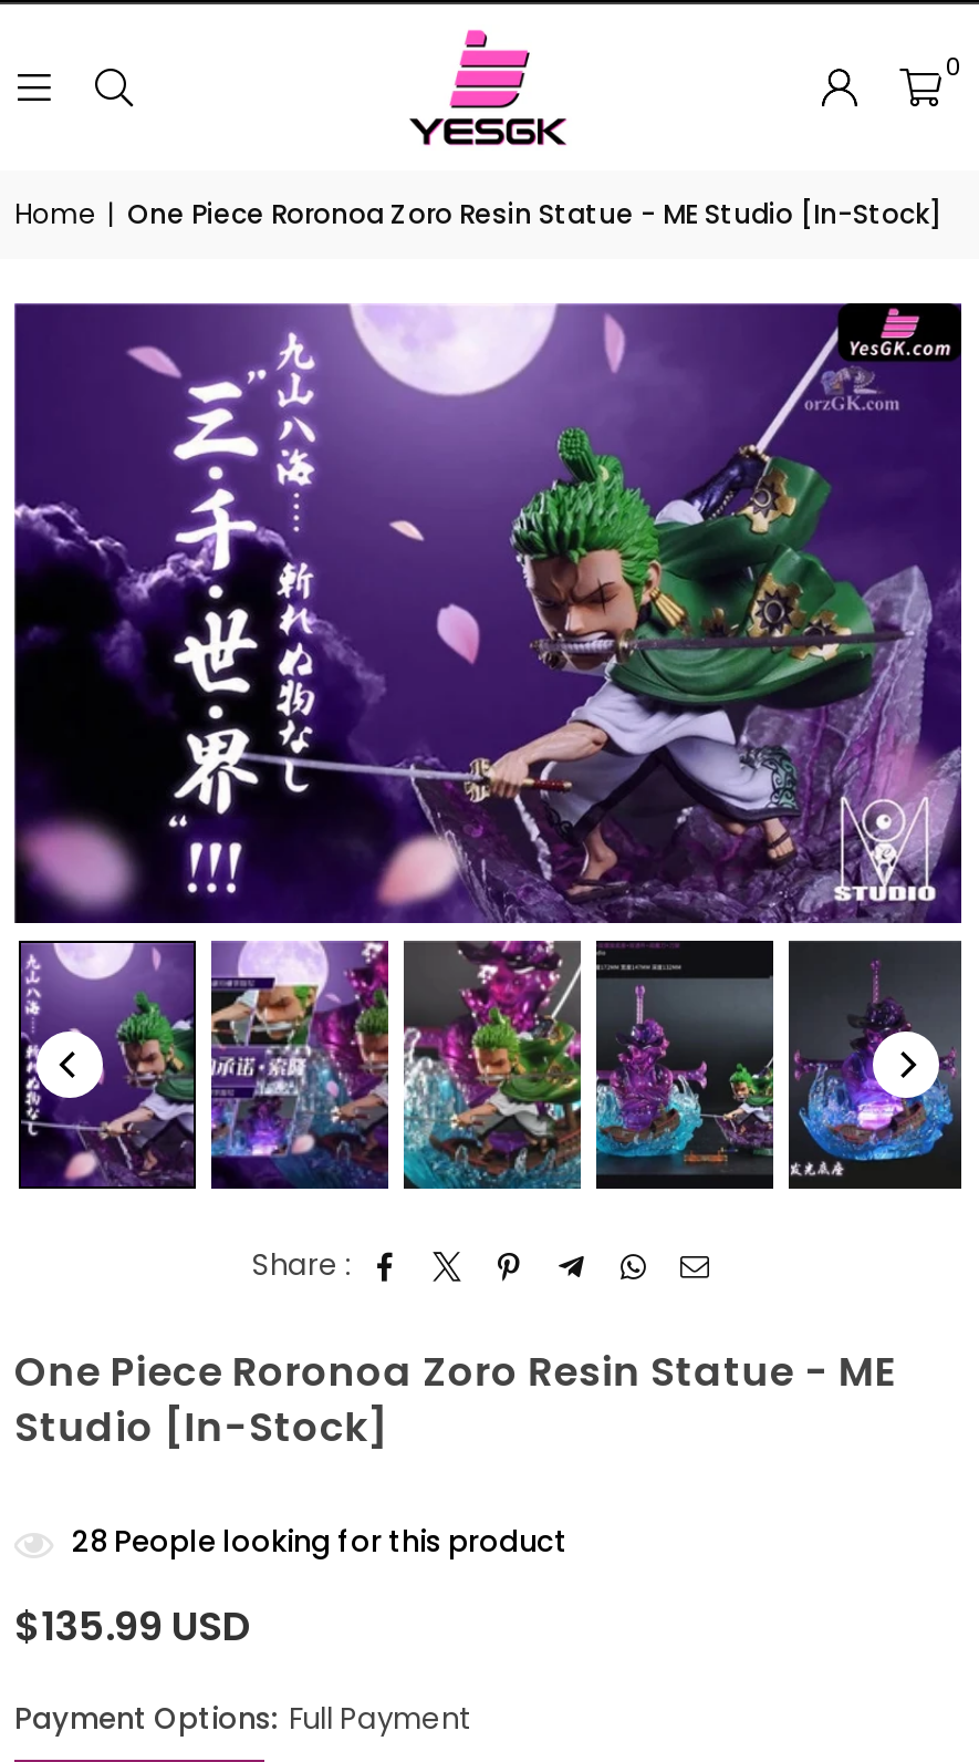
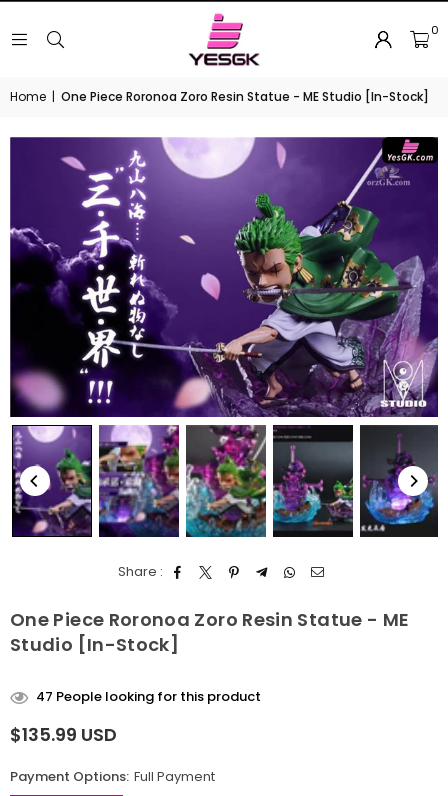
[72,1521,567,1563] 28 People looking for this product -> [36,687,261,706] 47 People looking for this product

